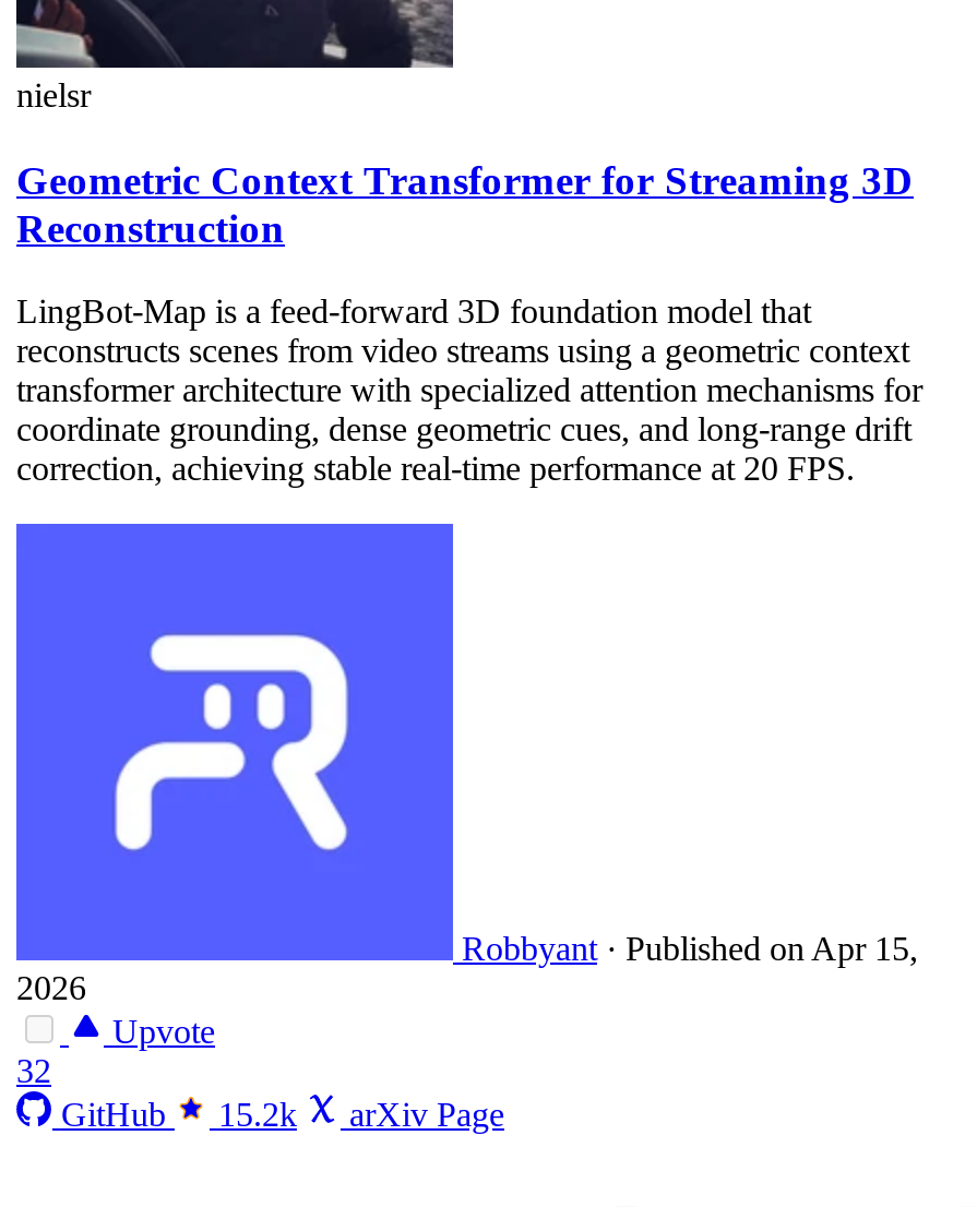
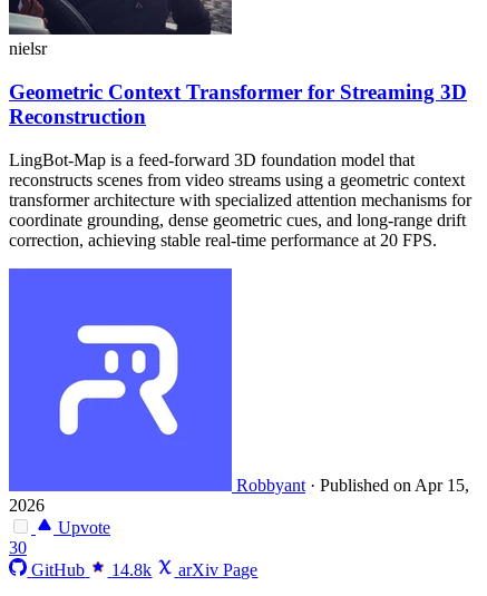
[16,1053,51,1090] 32 -> [9,538,27,556] 30
[61,1097,504,1134] GitHub 15.2k arXiv Page -> [32,560,258,579] GitHub 14.8k arXiv Page

